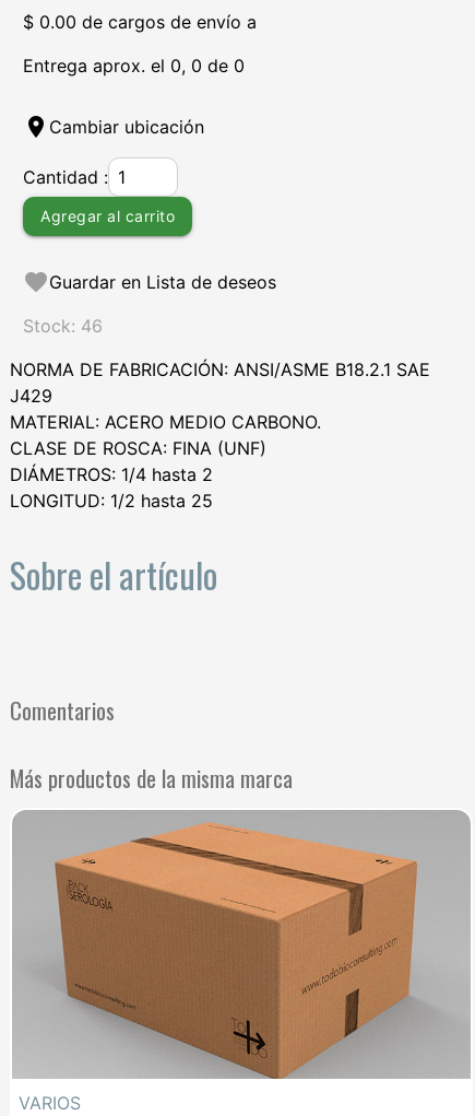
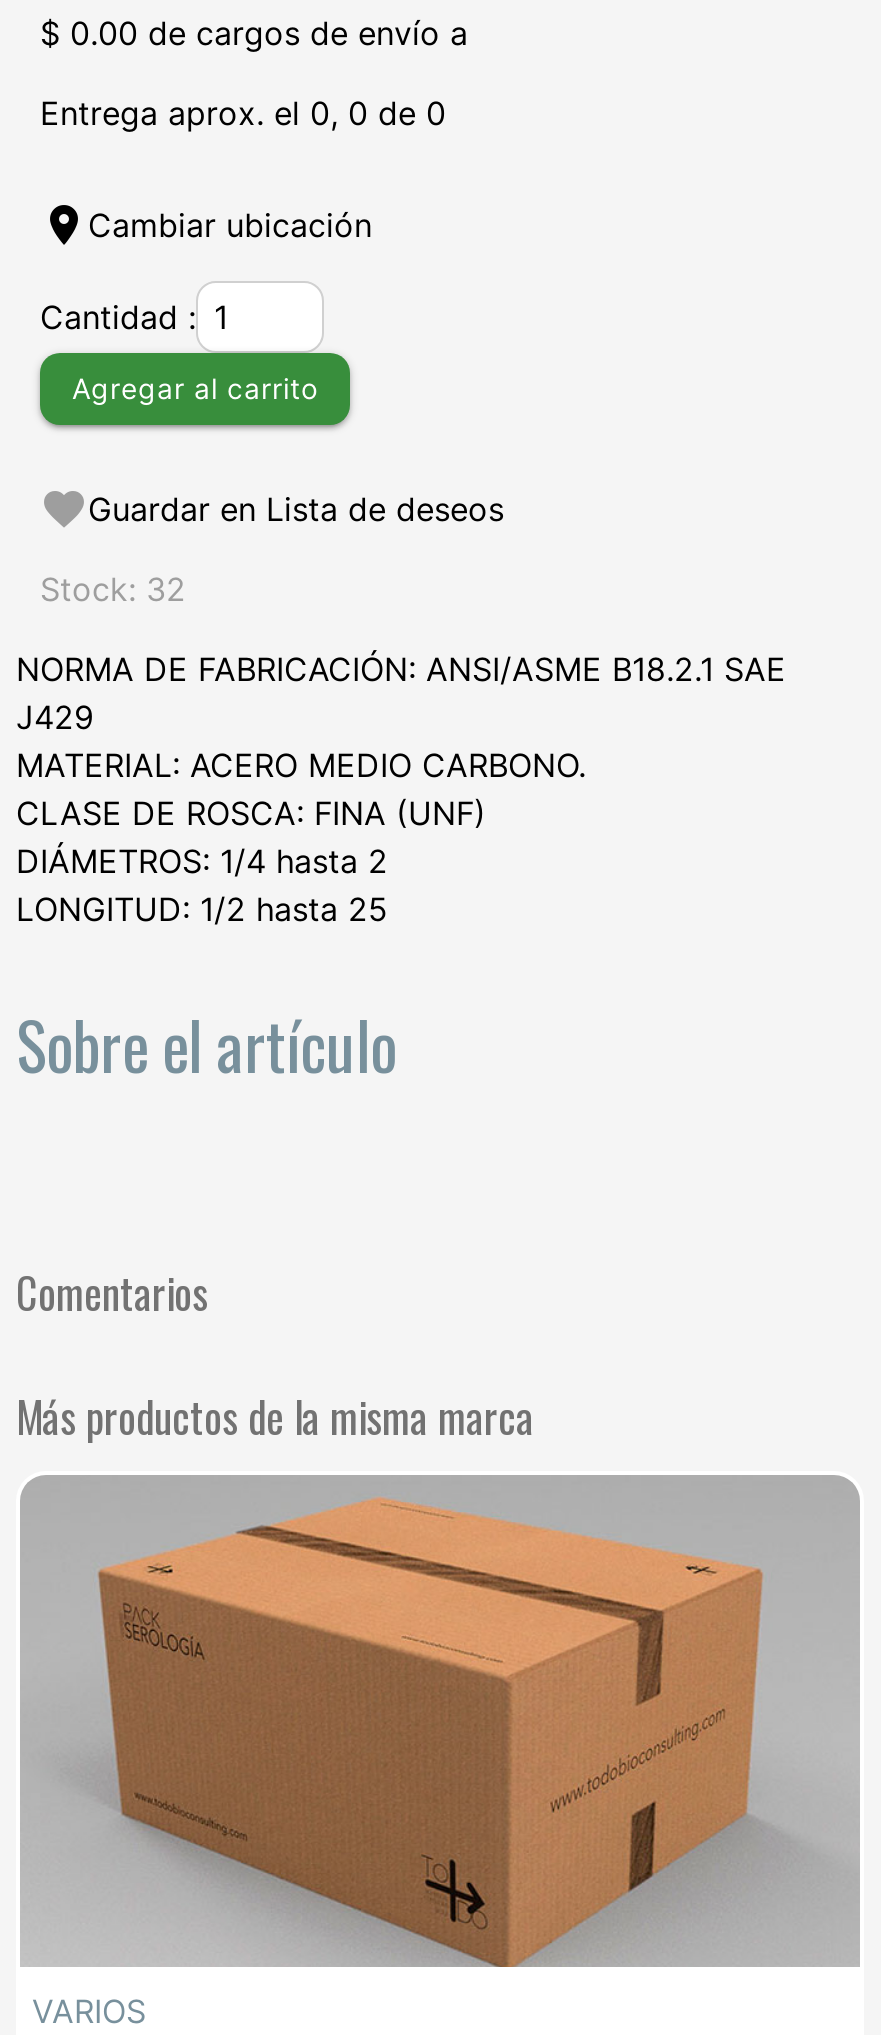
[23,315,103,337] Stock: 46 -> [40,569,186,609] Stock: 32

